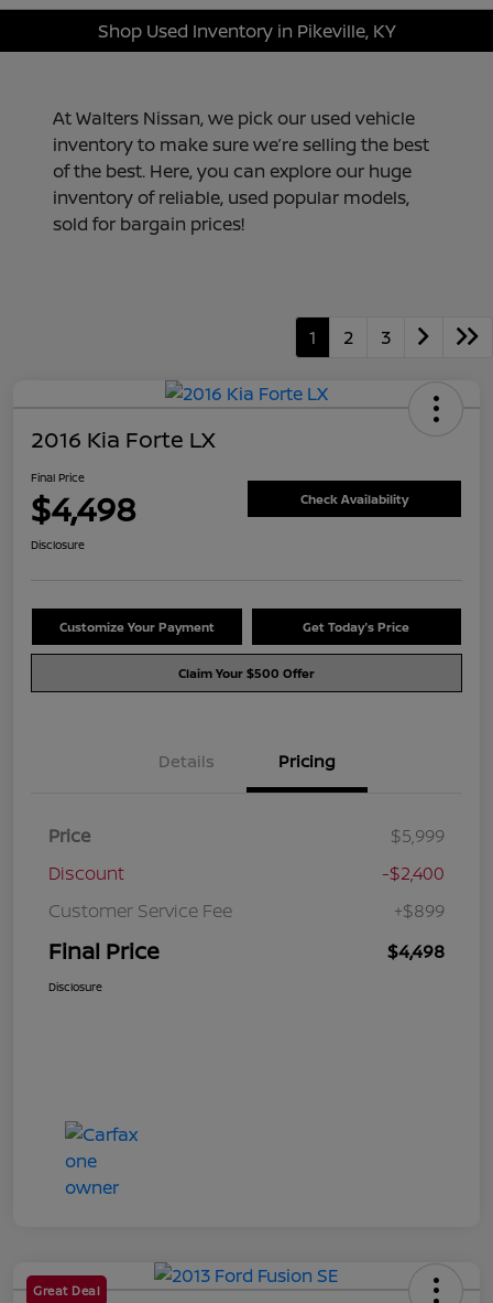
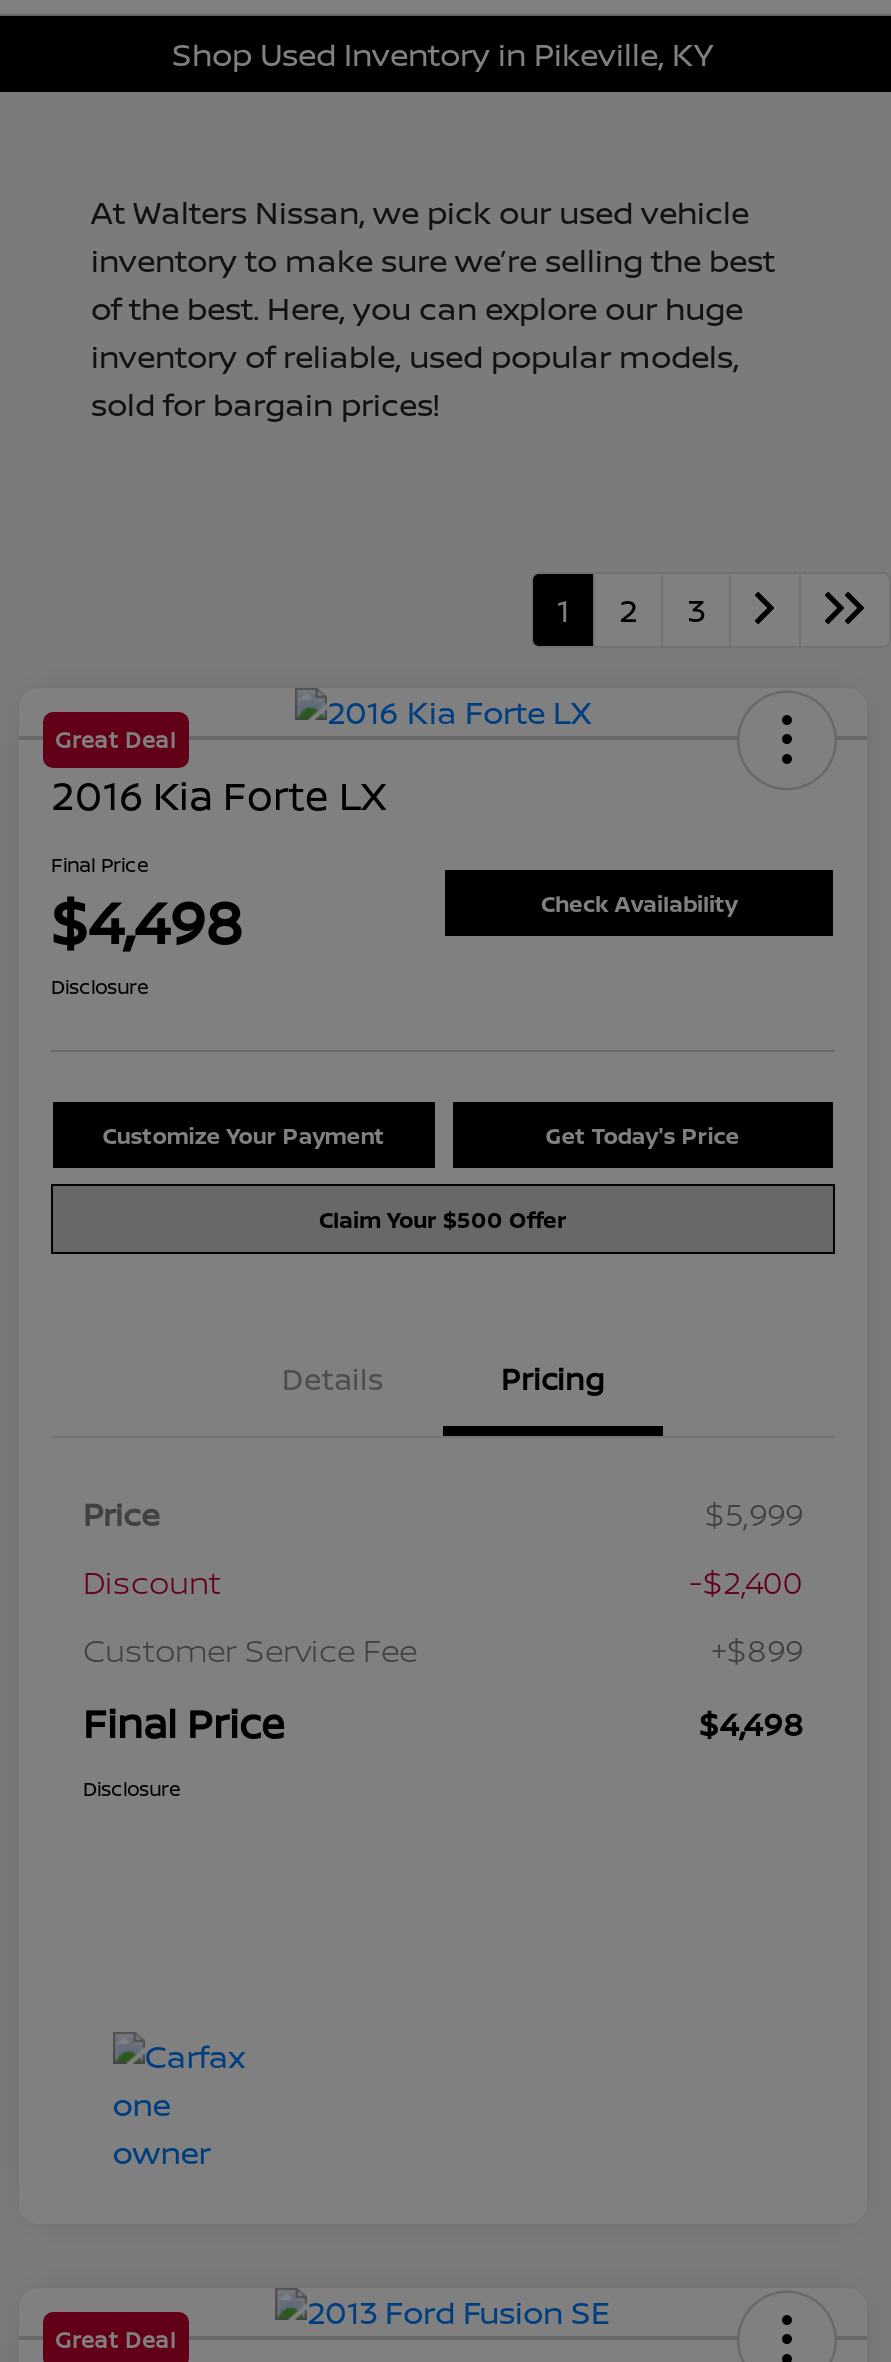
none -> [55,724,177,754] Great Deal

